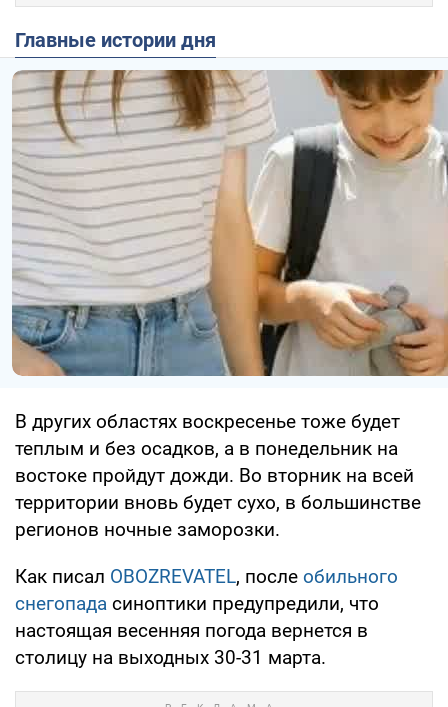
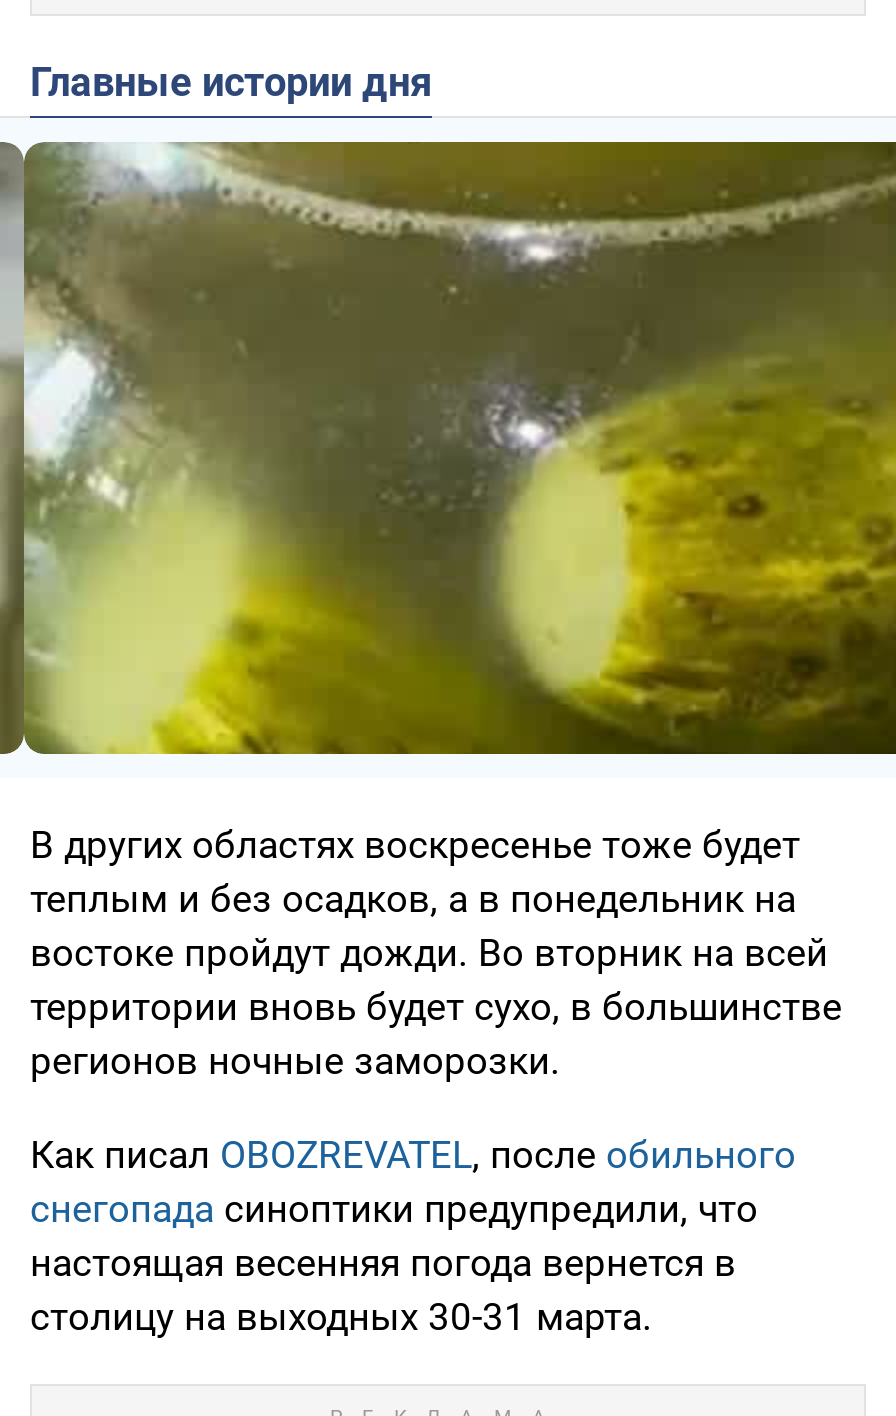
[3,69,445,377] [image] -> [6,140,890,756] [image]

